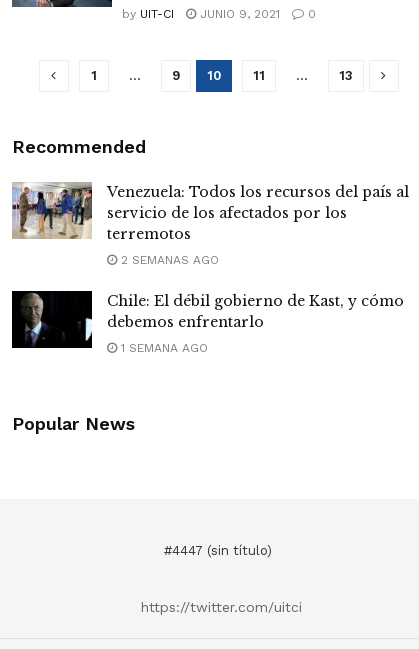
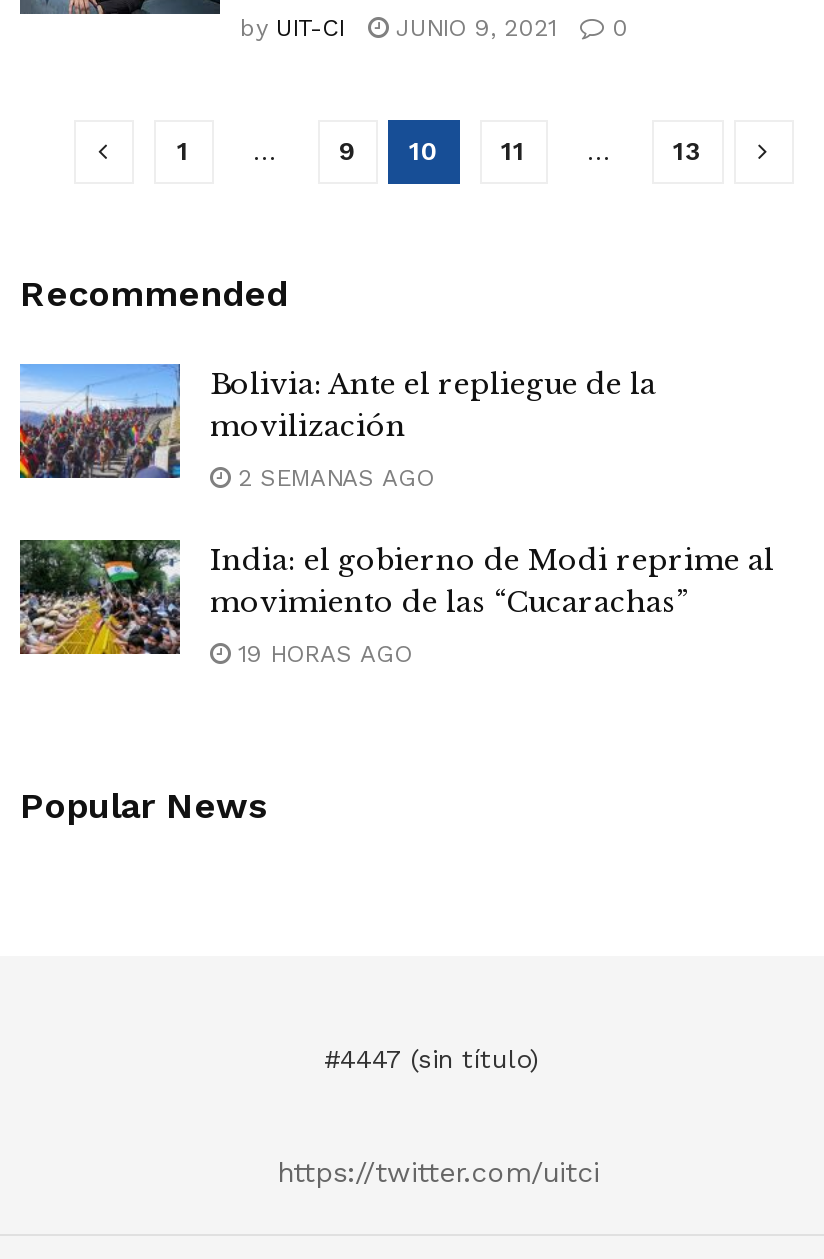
[12,182,409,243] [image] | Venezuela: Todos los recursos del país al | servicio de los afectados por los | terremotos -> [18,362,656,480] [image] | Bolivia: Ante el repliegue de la | movilización
[11,290,404,349] [image] | Chile: El débil gobierno de Kast, y cómo | debemos enfrentarlo -> [18,538,774,656] [image] | India: el gobierno de Modi reprime al | movimiento de las “Cucarachas”
[117,341,208,355] 1 SEMANA AGO -> [230,640,412,668] 19 HORAS AGO

